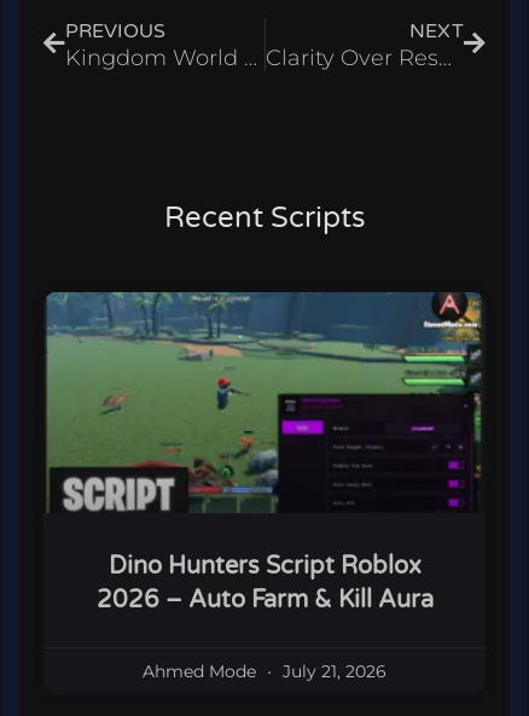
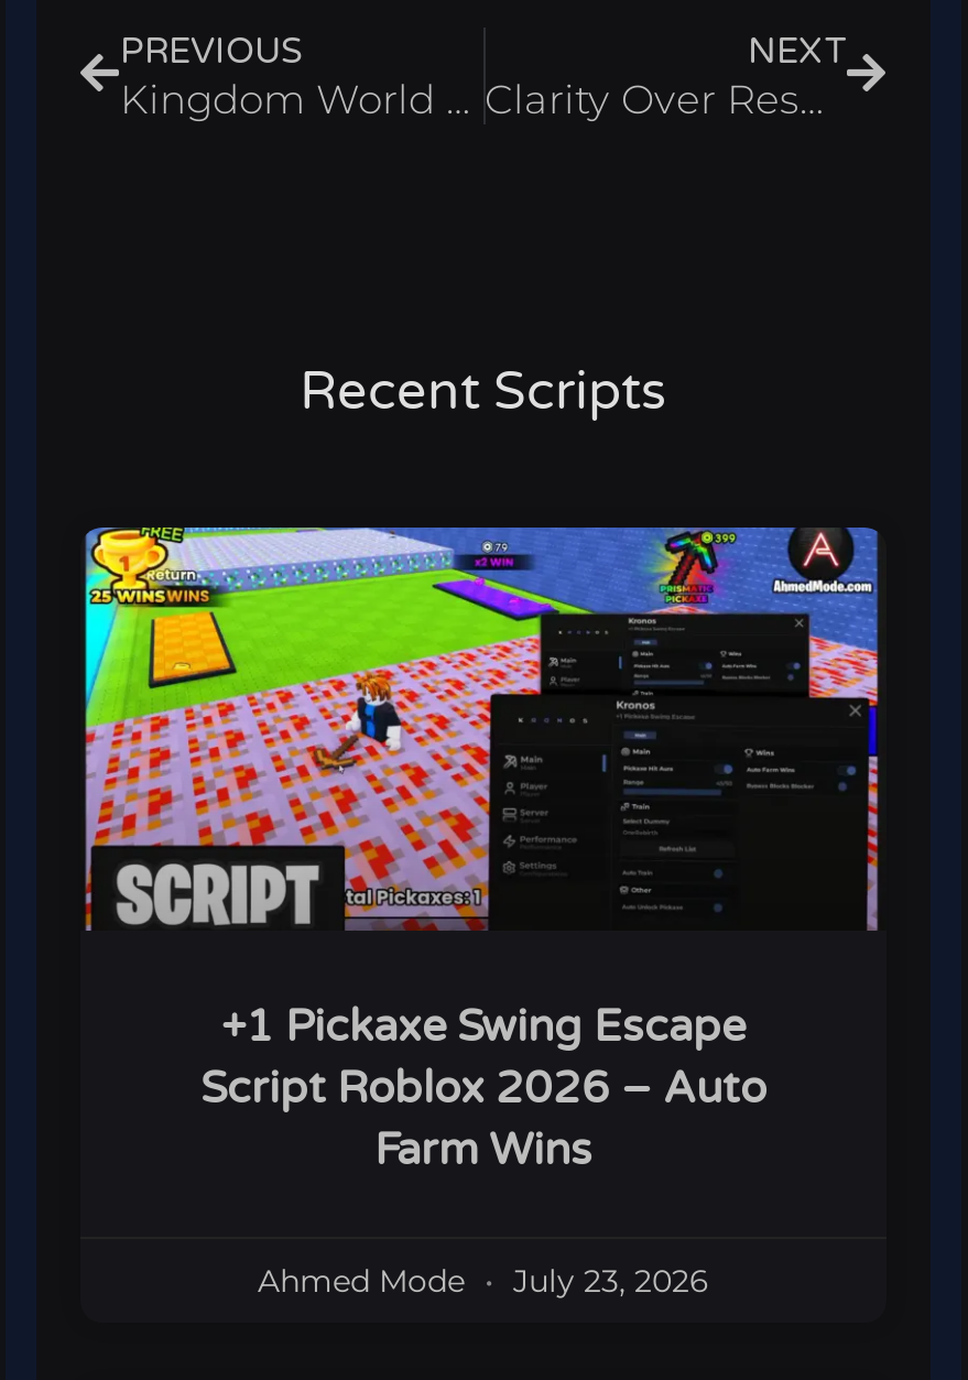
[45,291,482,615] [image] | Dino Hunters Script Roblox | 2026 – Auto Farm & Kill Aura -> [85,525,880,1178] [image] | +1 Pickaxe Swing Escape | Script Roblox 2026 – Auto | Farm Wins
[143,661,386,682] Ahmed Mode July 21, 2026 -> [258,1261,709,1301] Ahmed Mode July 23, 2026

